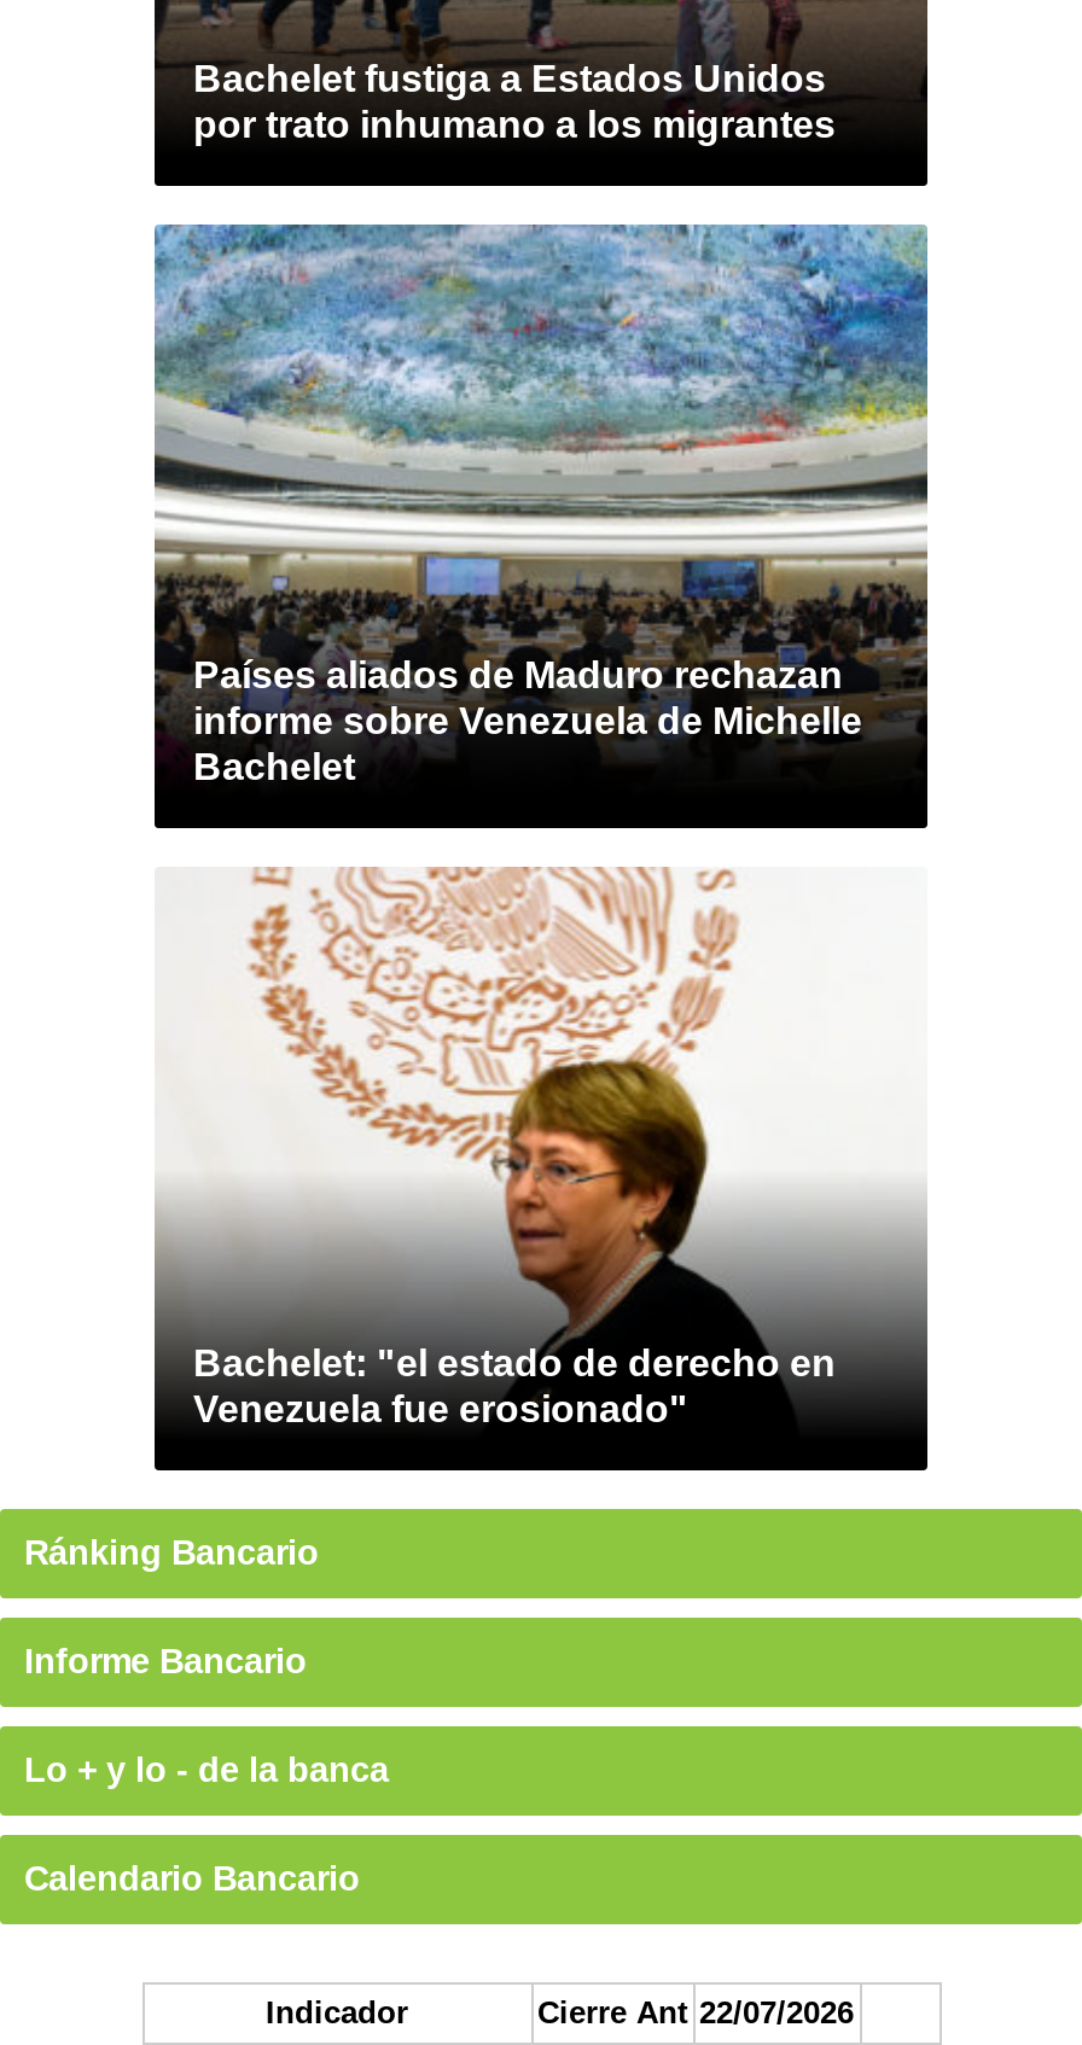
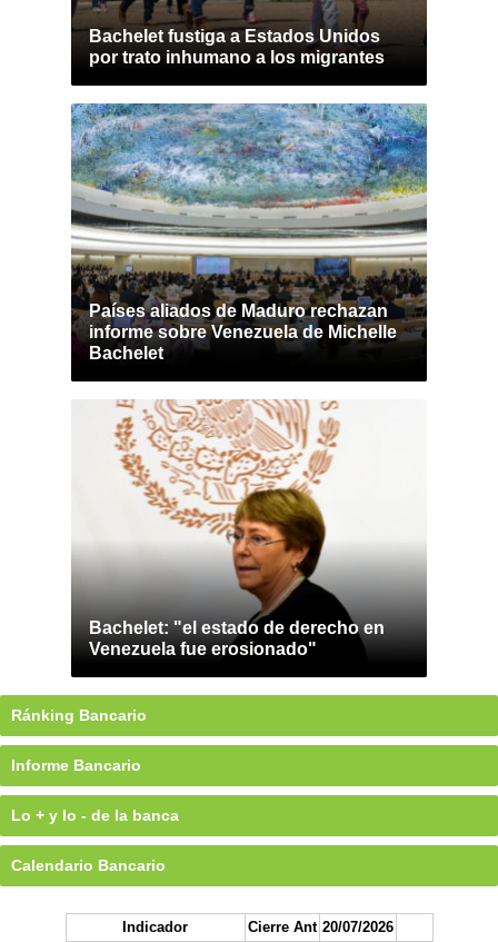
[537,1994,854,2031] Cierre Ant 22/07/2026 -> [247,919,393,935] Cierre Ant 20/07/2026

